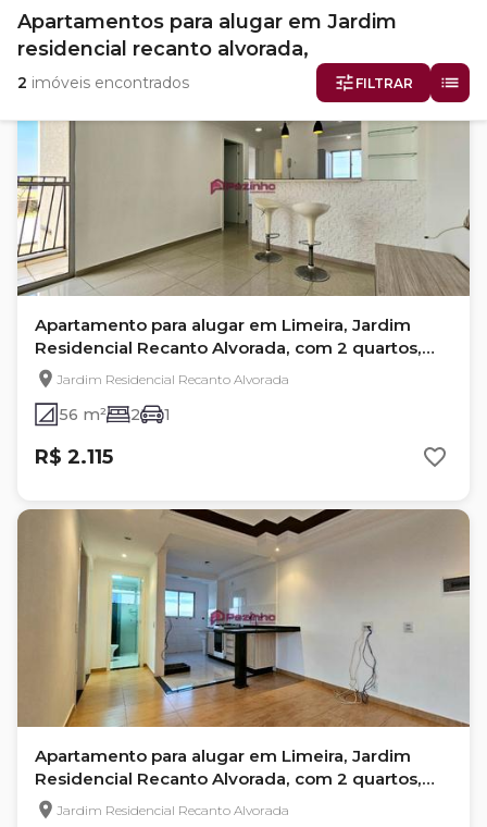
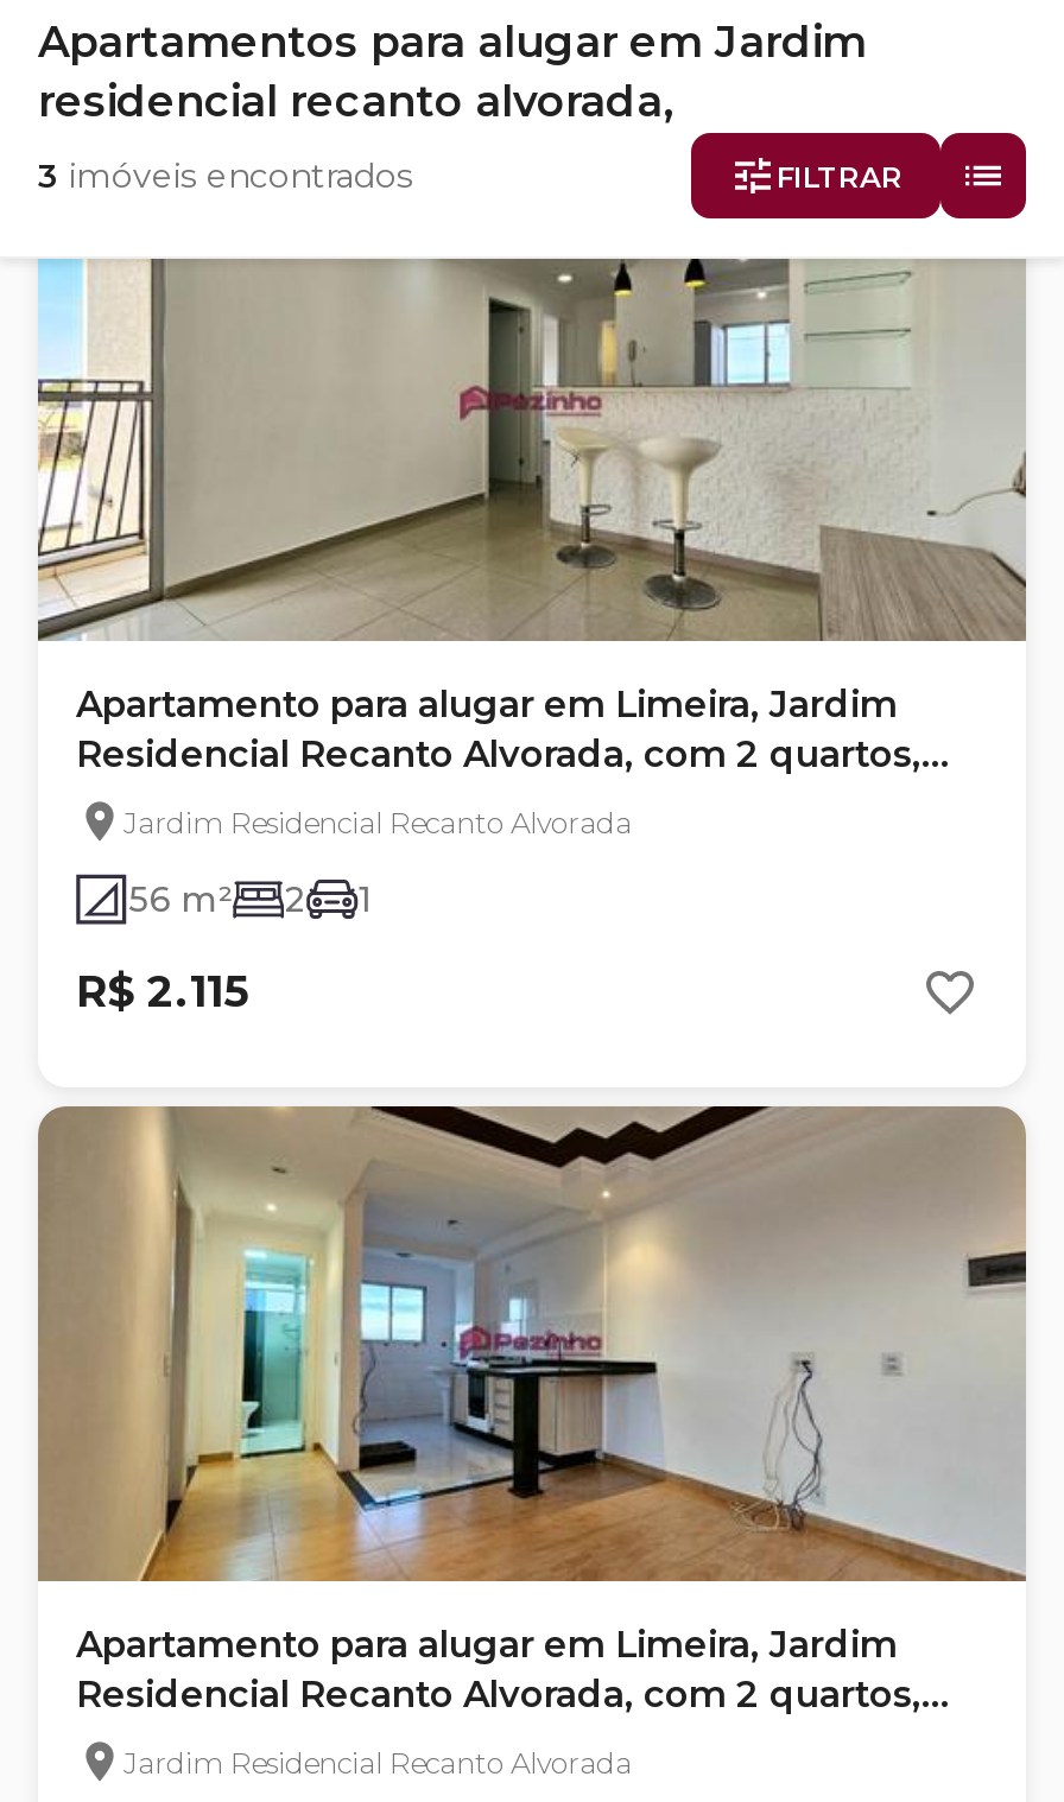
[17,72,189,92] 2 imóveis encontrados -> [38,153,413,196] 3 imóveis encontrados

